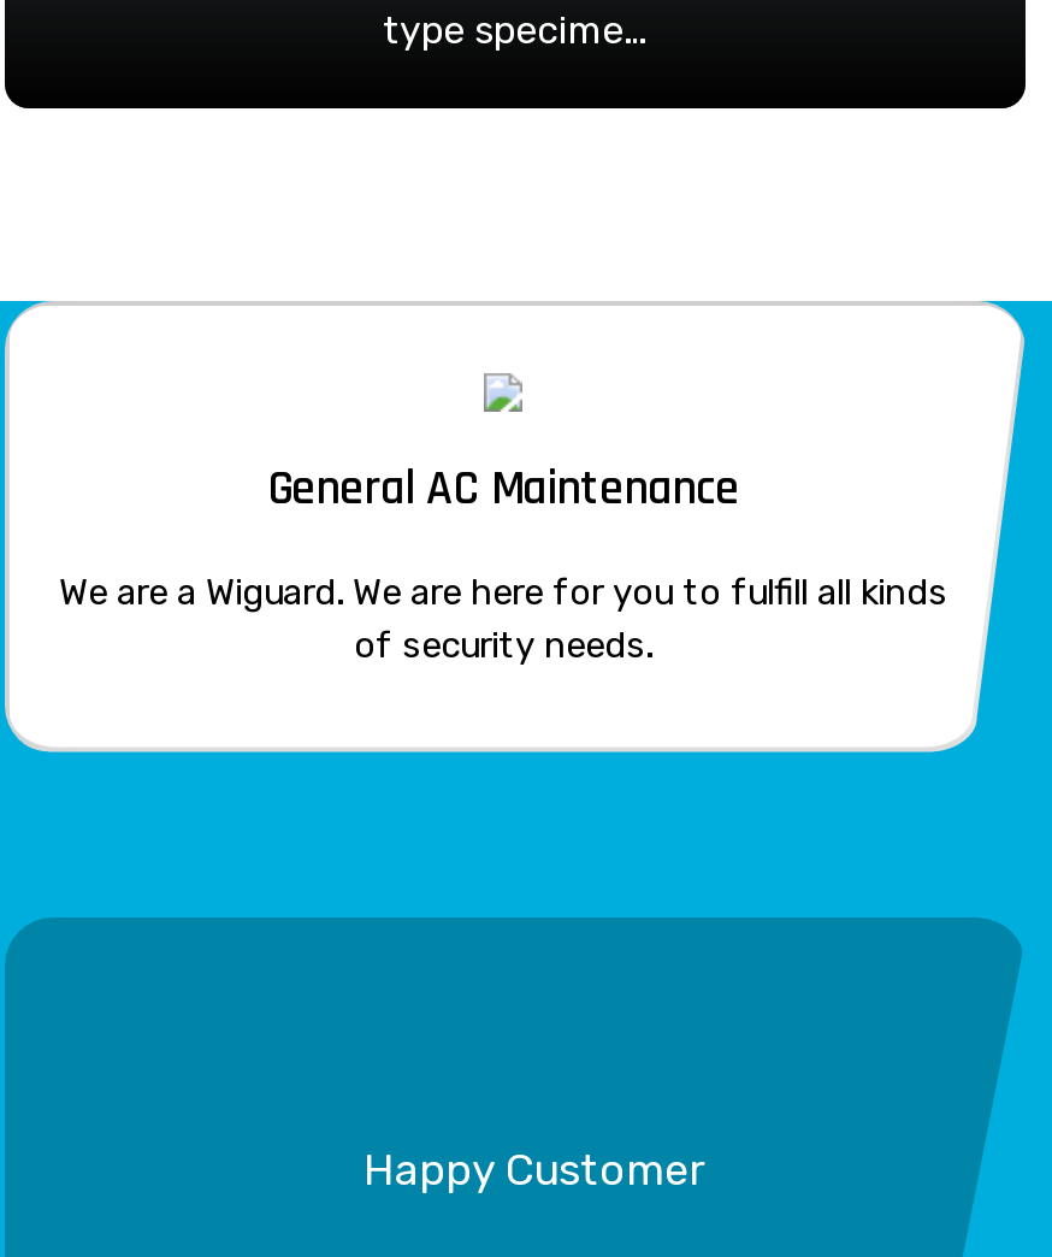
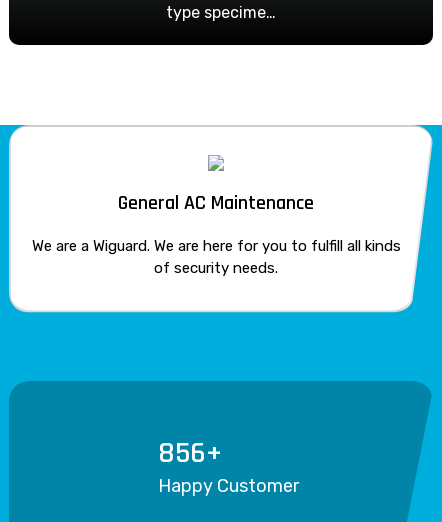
none -> [158,434,222,472] 856+

